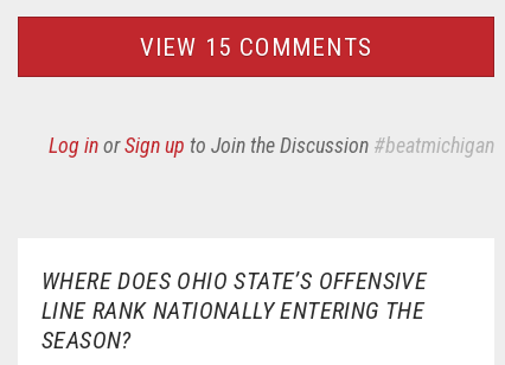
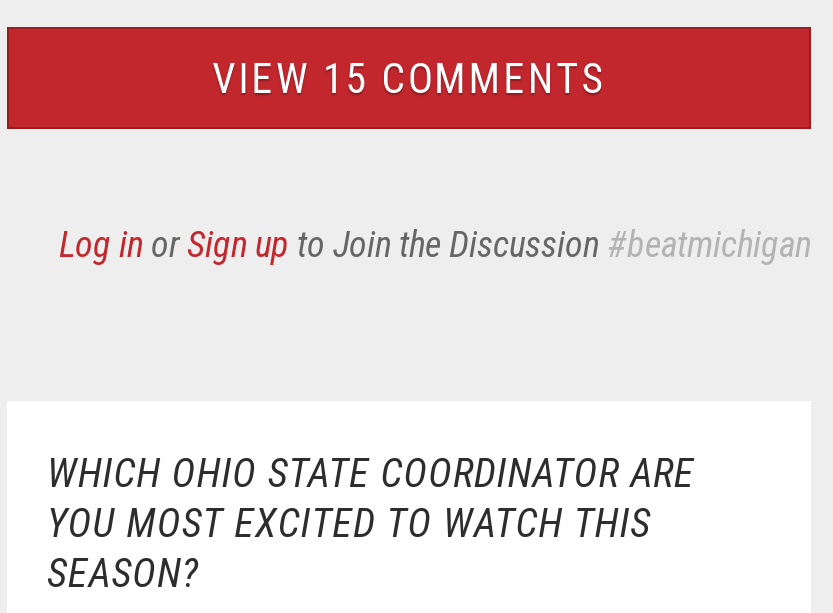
[41,267,427,325] WHERE DOES OHIO STATE’S OFFENSIVE | LINE RANK NATIONALLY ENTERING THE -> [47,449,695,547] WHICH OHIO STATE COORDINATOR ARE | YOU MOST EXCITED TO WATCH THIS

